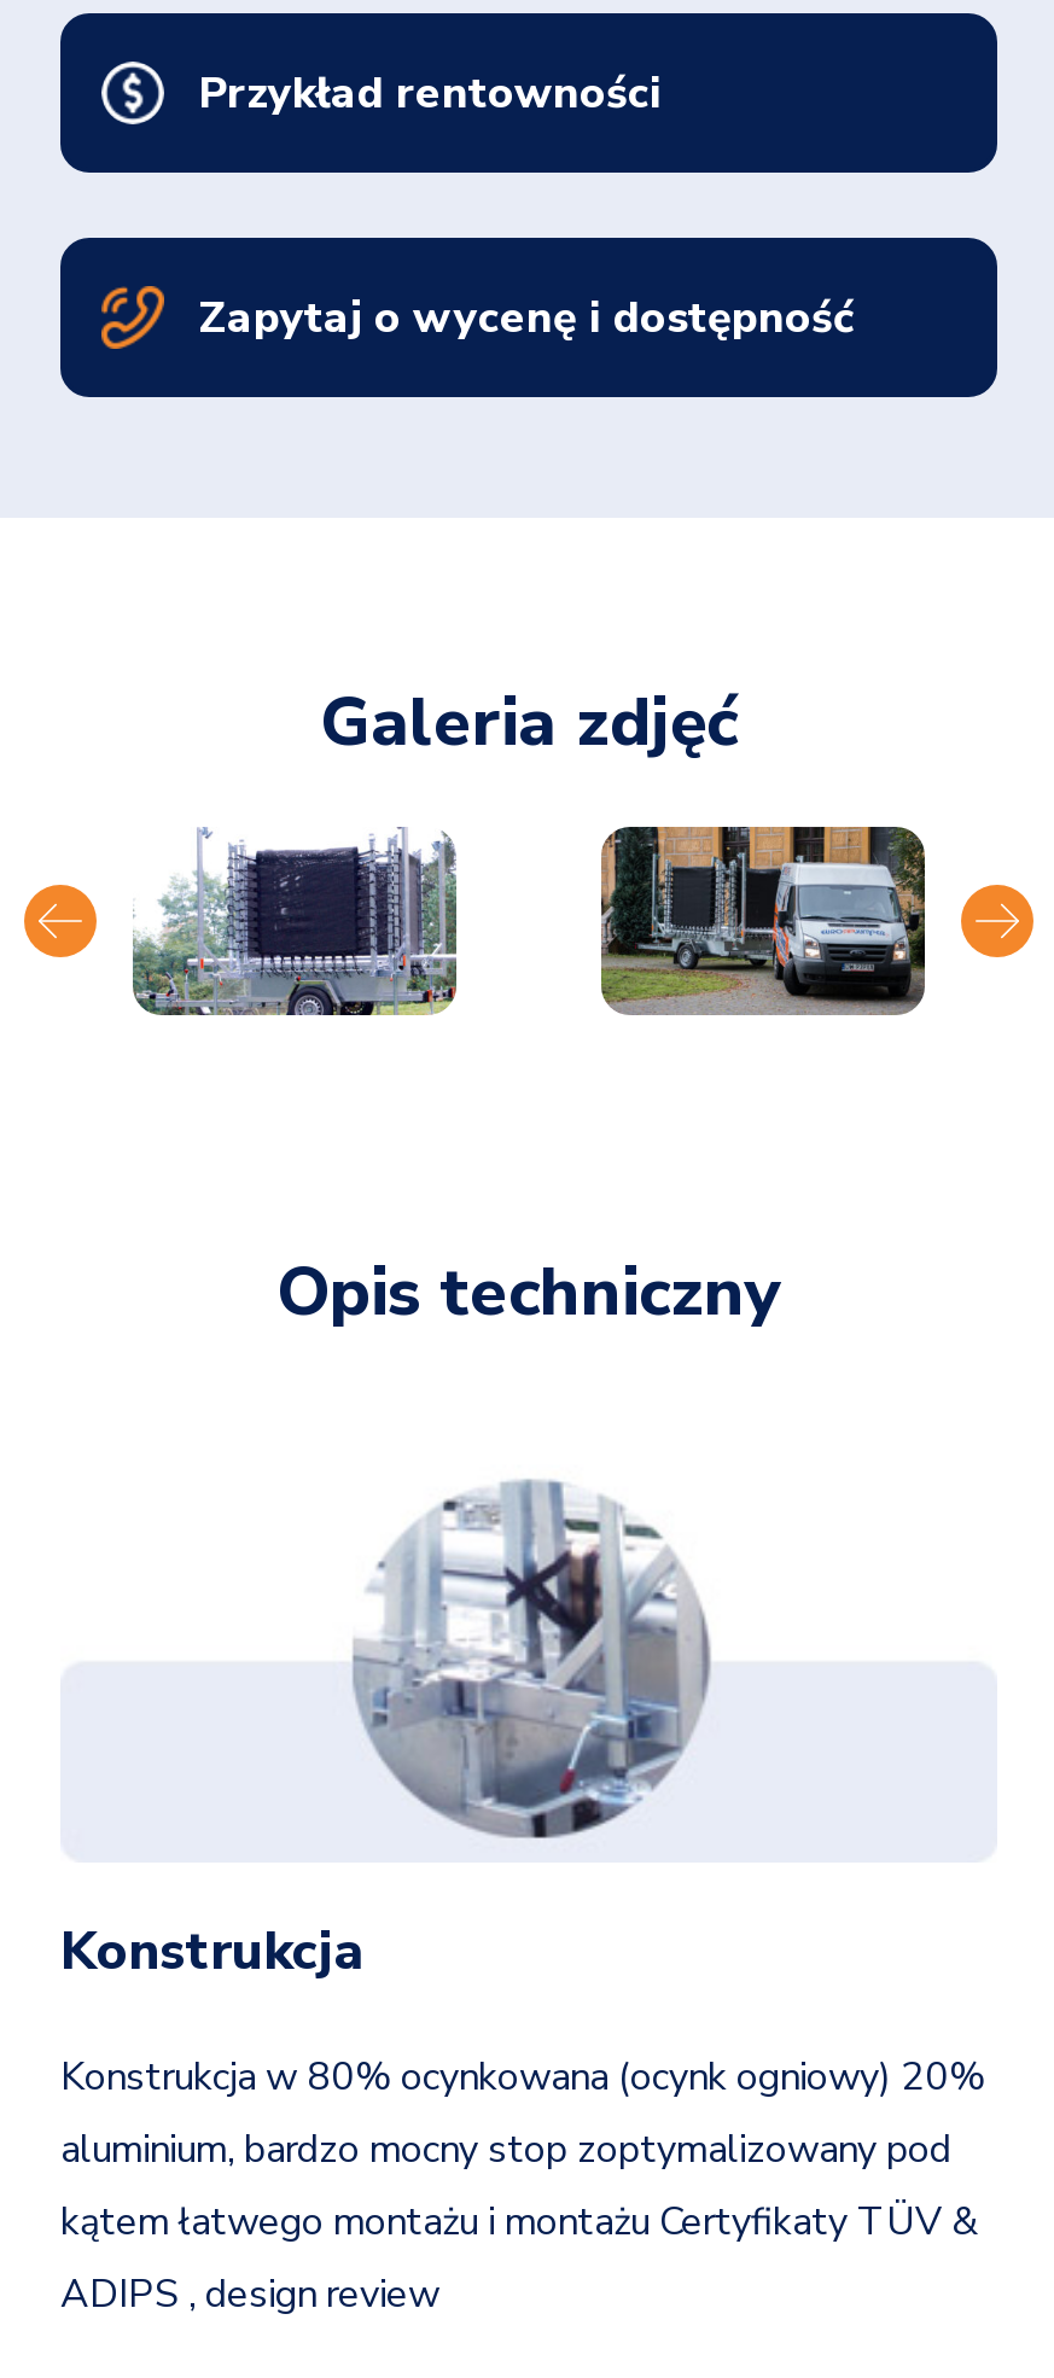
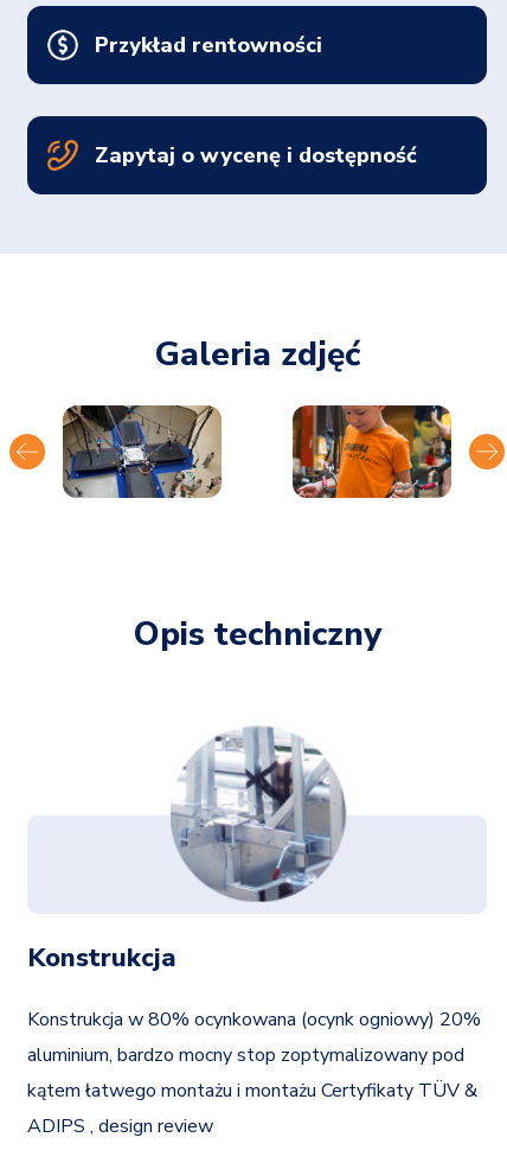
[133,827,459,1018] [image] -> [62,404,222,499] [image]
[601,824,927,1015] [image] -> [293,404,453,499] [image]

